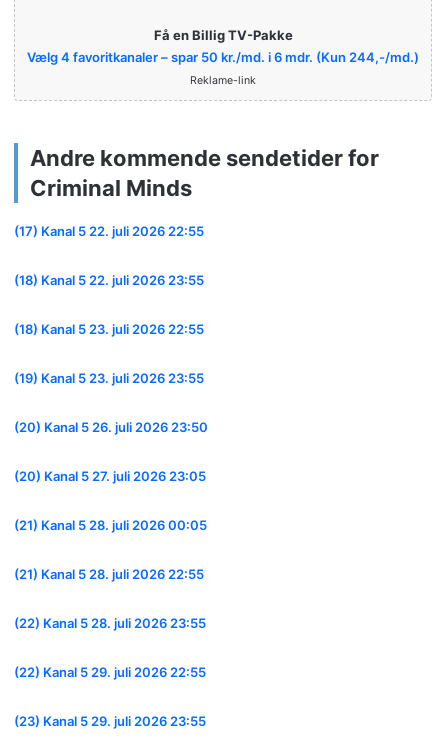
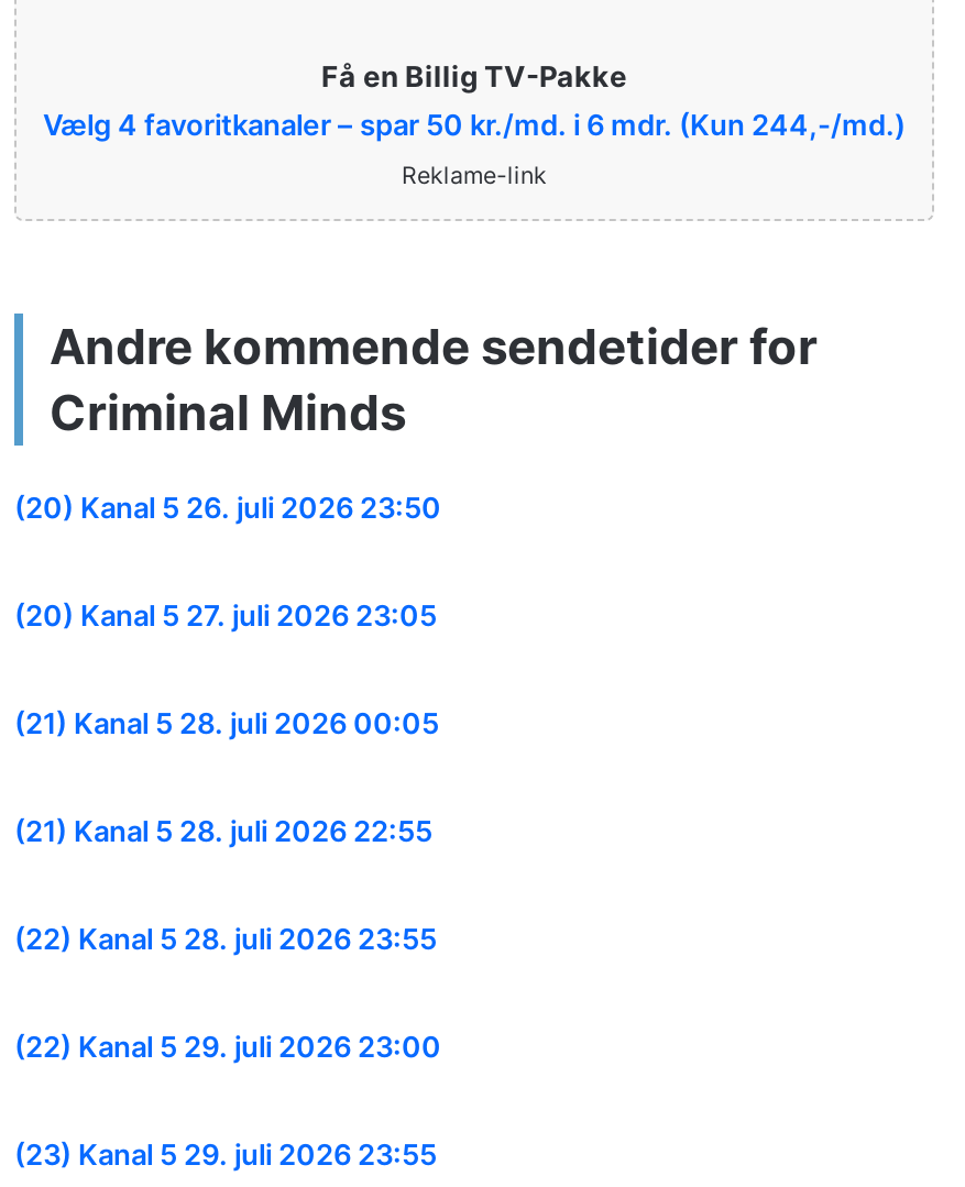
[14,223,204,386] (17) Kanal 5 22. juli 2026 22:55 | (18) Kanal 5 22. juli 2026 23:55 | (18) Kanal 5 23. juli 2026 22:55 | (19) Kanal 5 23. juli 2026 23:55 -> none
[14,664,206,680] (22) Kanal 5 29. juli 2026 22:55 -> [14,1029,441,1065] (22) Kanal 5 29. juli 2026 23:00

